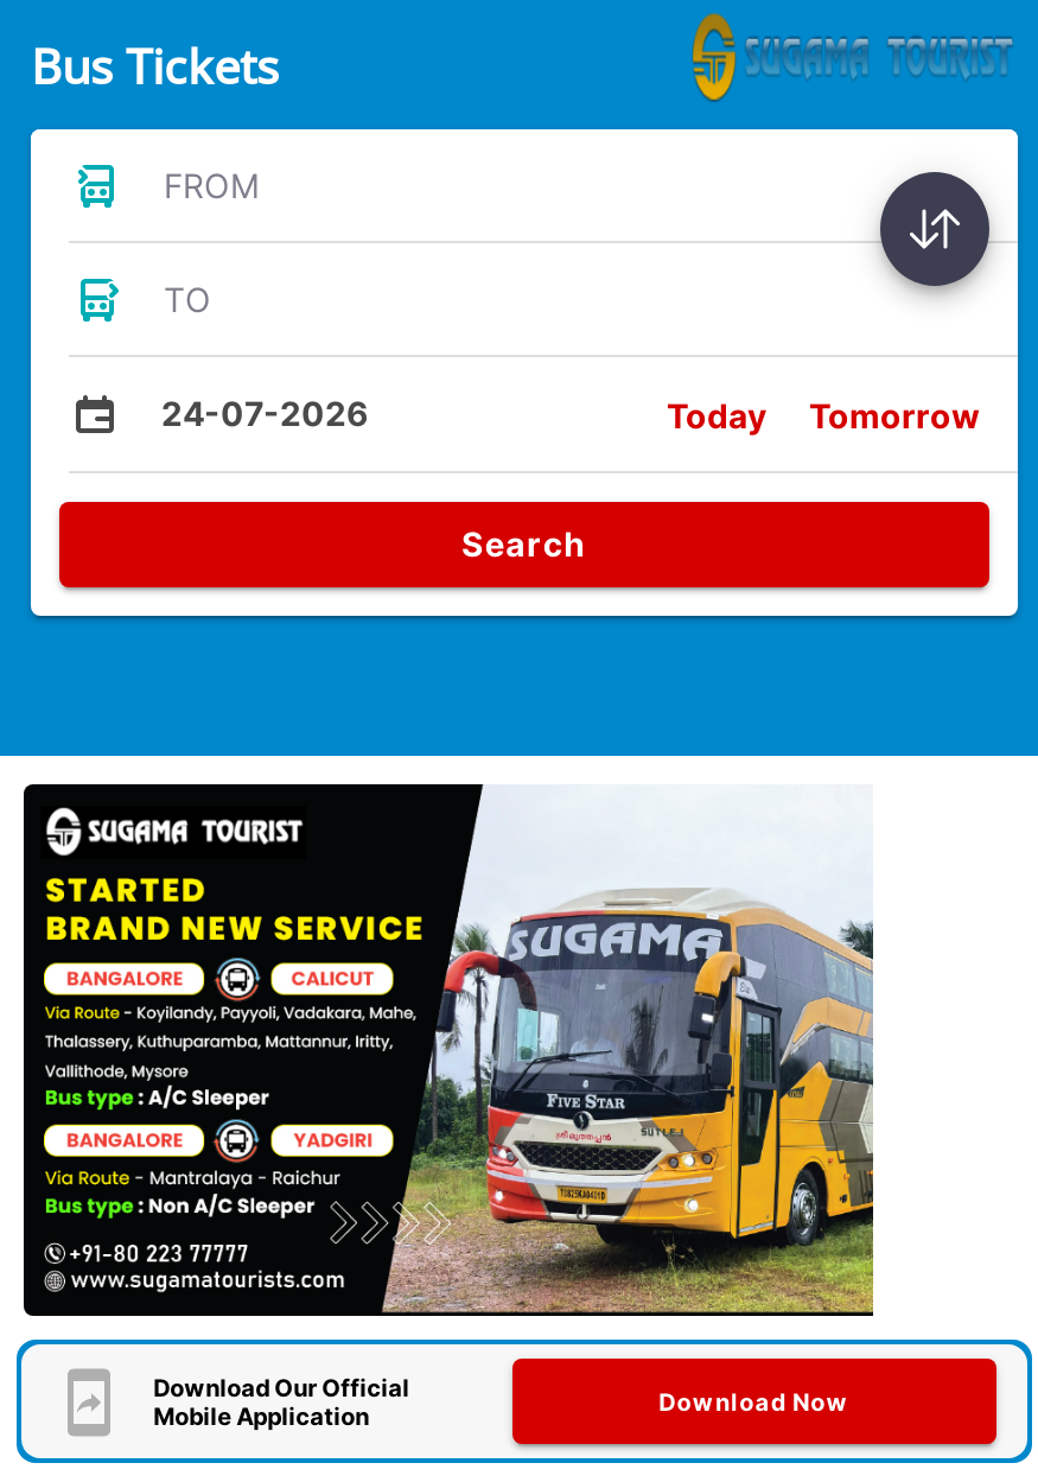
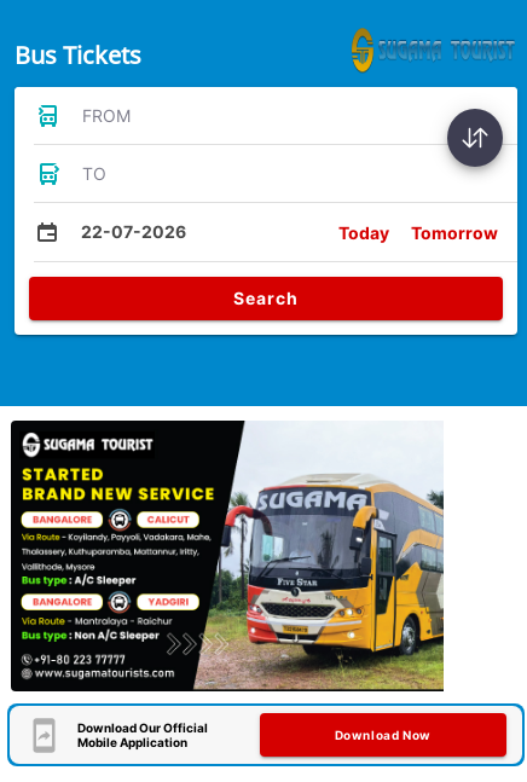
[161,393,368,433] 24-07-2026 -> [81,221,186,242] 22-07-2026

